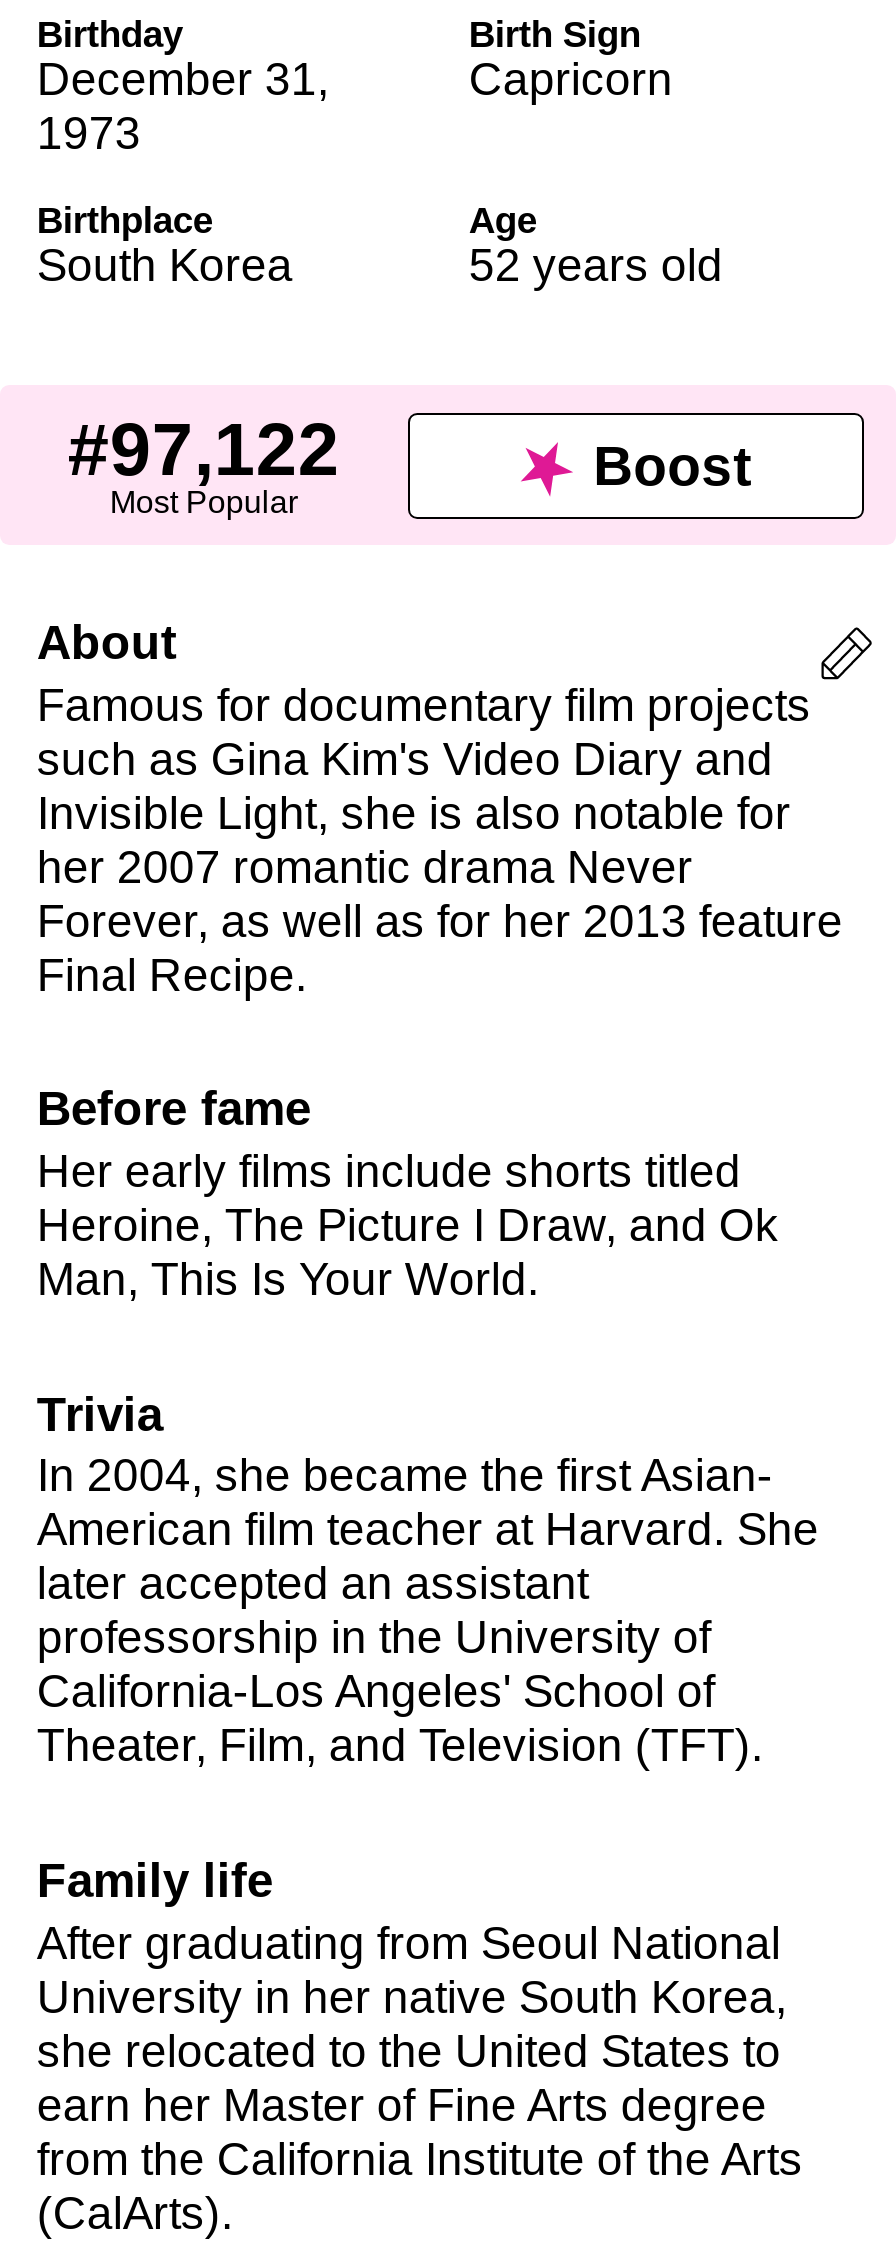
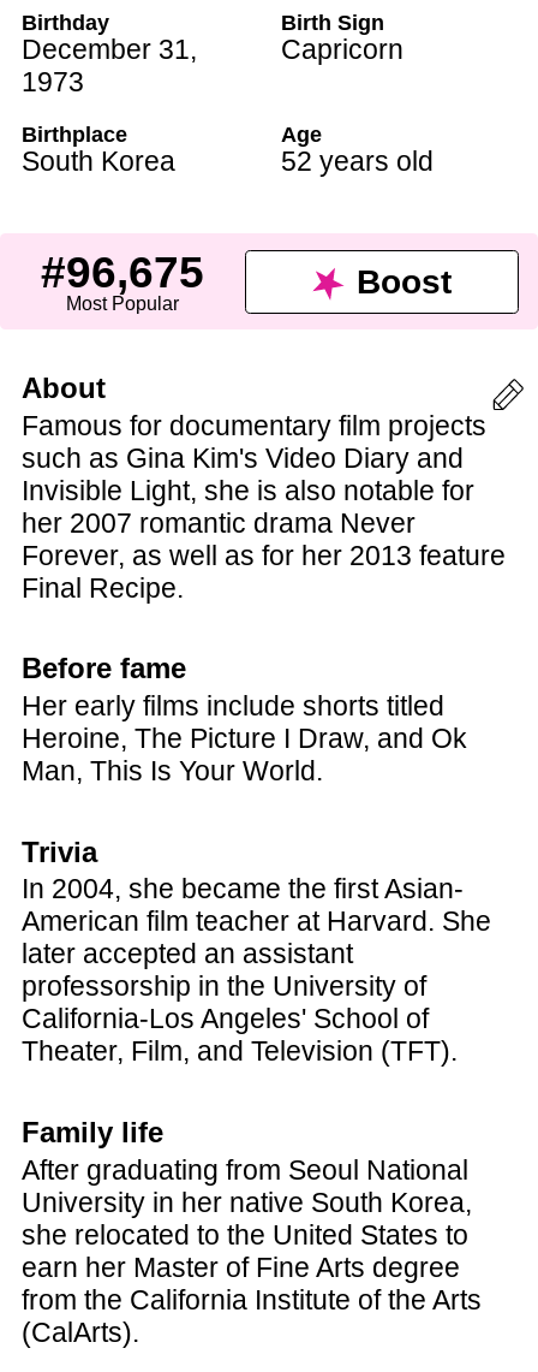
[68,408,340,490] #97,122 -> [41,247,204,296] #96,675

